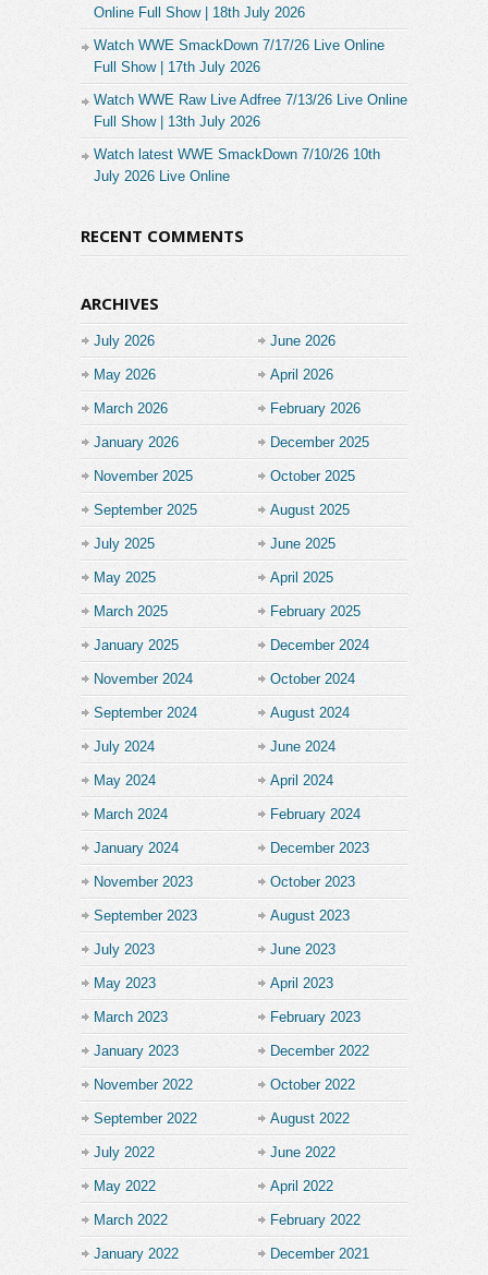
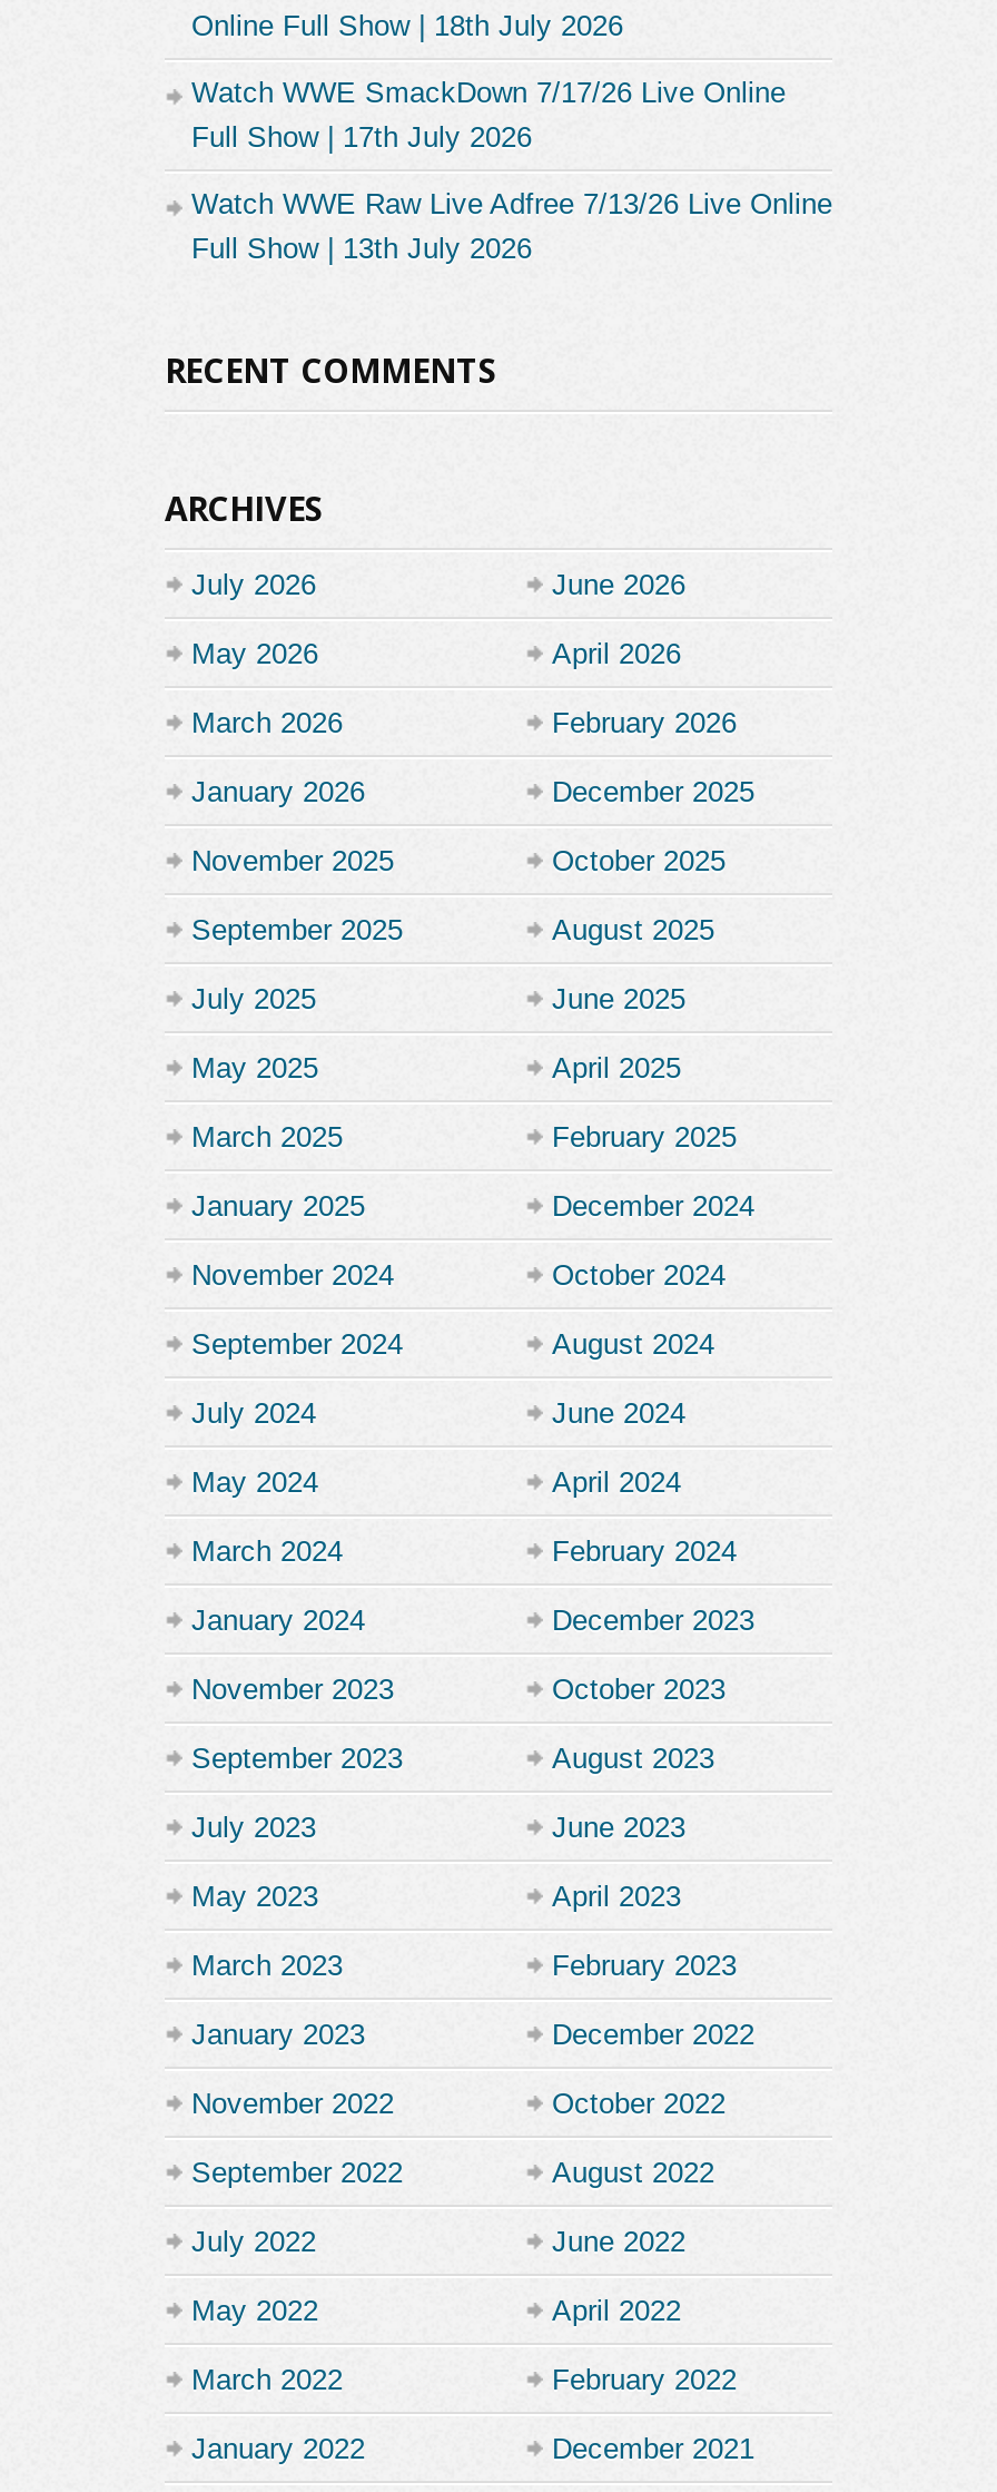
[94,146,380,184] Watch latest WWE SmackDown 7/10/26 10th | July 2026 Live Online -> none

